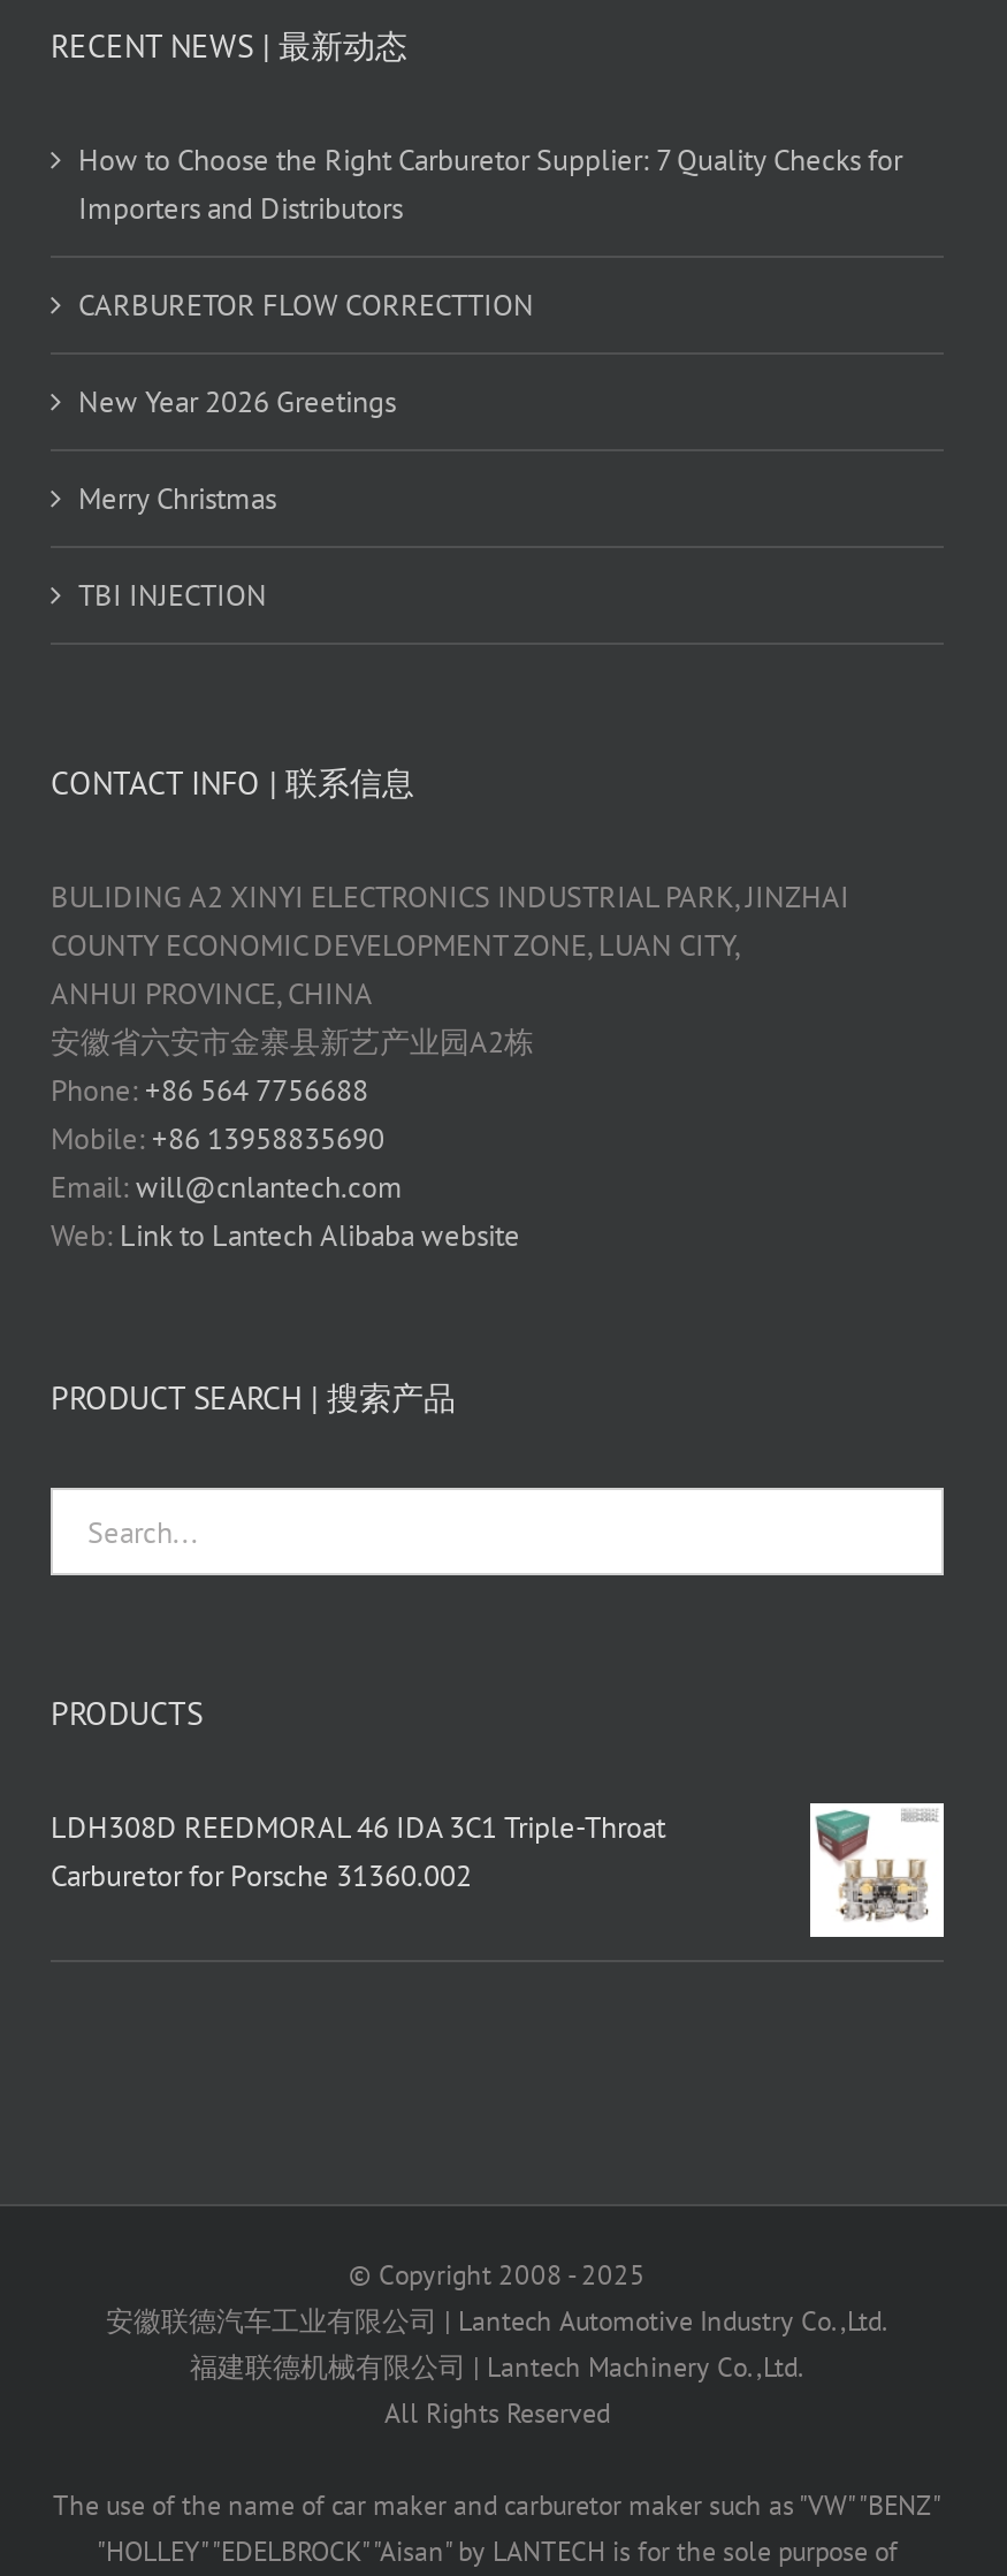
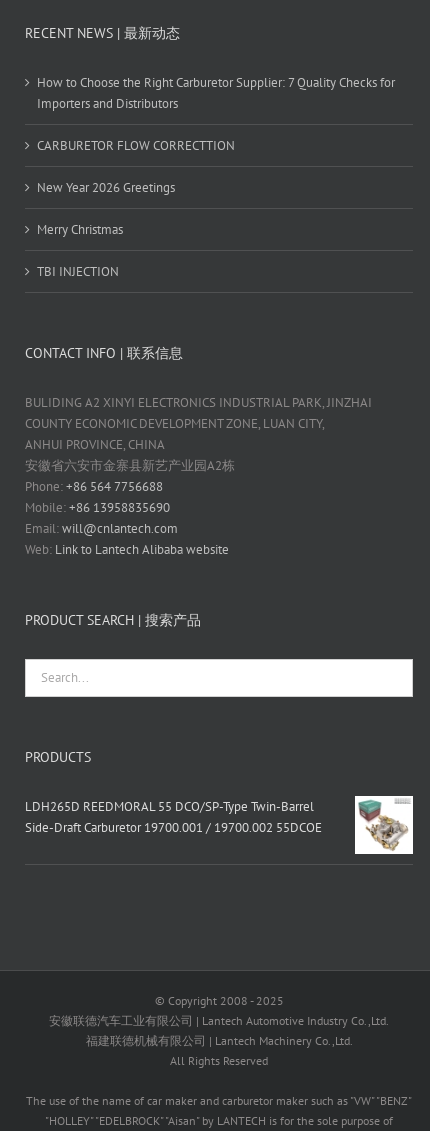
[51,1809,665,1896] LDH308D REEDMORAL 46 IDA 3C1 Triple-Throat | Carburetor for Porsche 31360.002 -> [25,798,322,836] LDH265D REEDMORAL 55 DCO/SP-Type Twin-Barrel | Side-Draft Carburetor 19700.001 / 19700.002 55DCOE
[815,1846,939,1938] [image] -> [365,808,409,851] [image]

